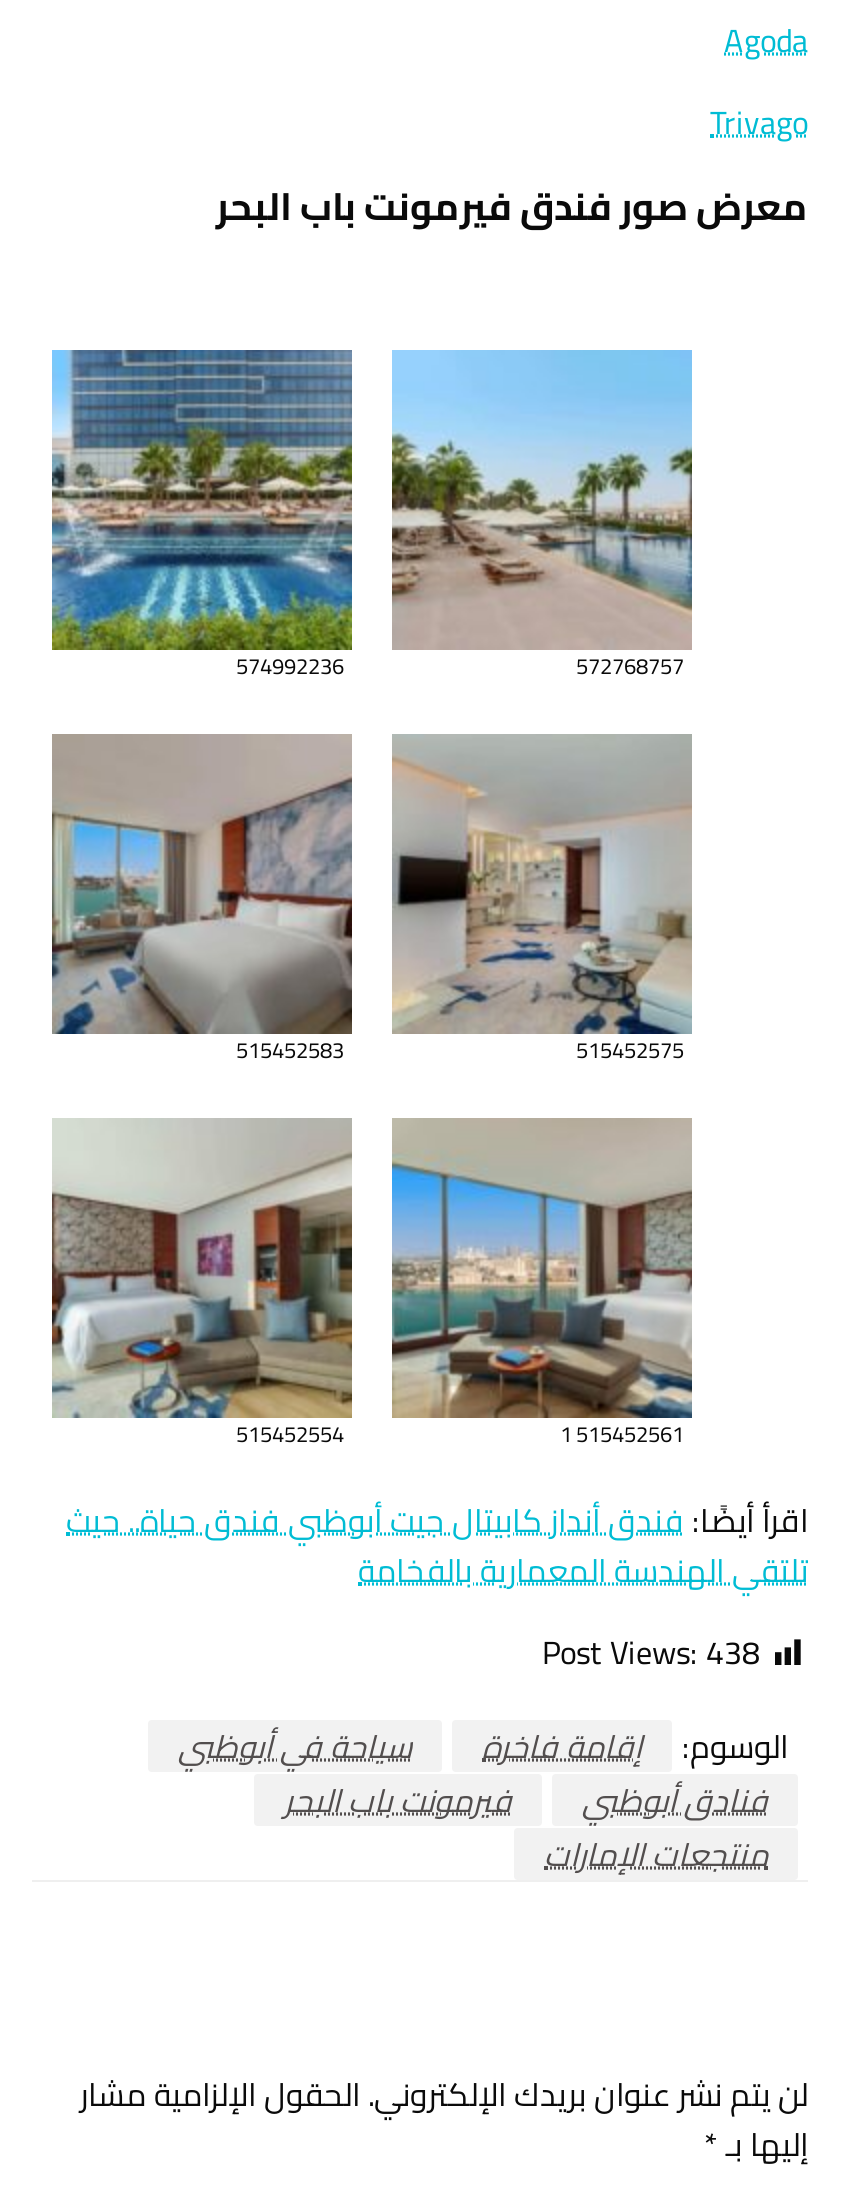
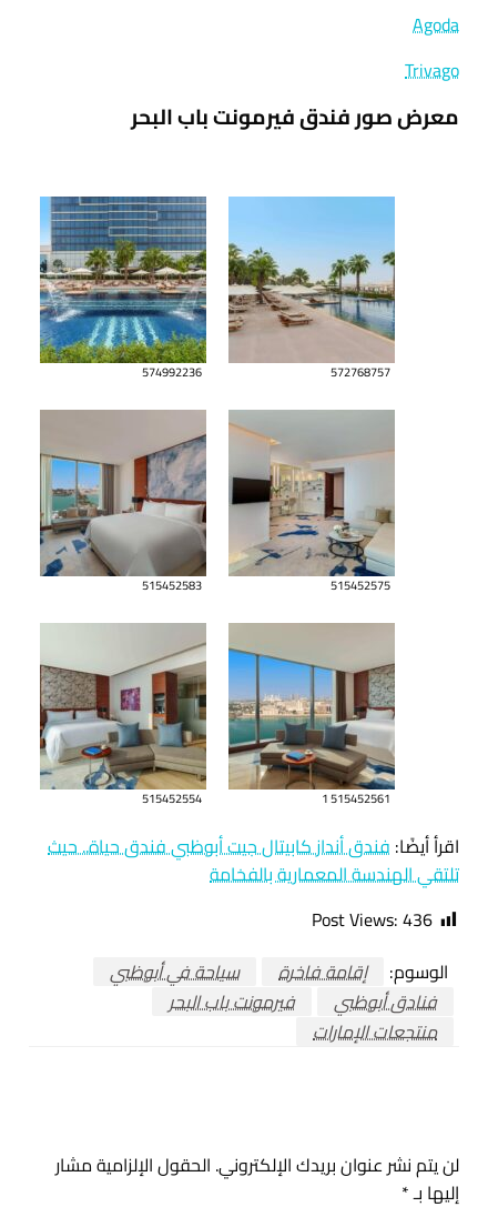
[542,1623,760,1683] Post Views: 438 -> [312,902,433,936] Post Views: 436

